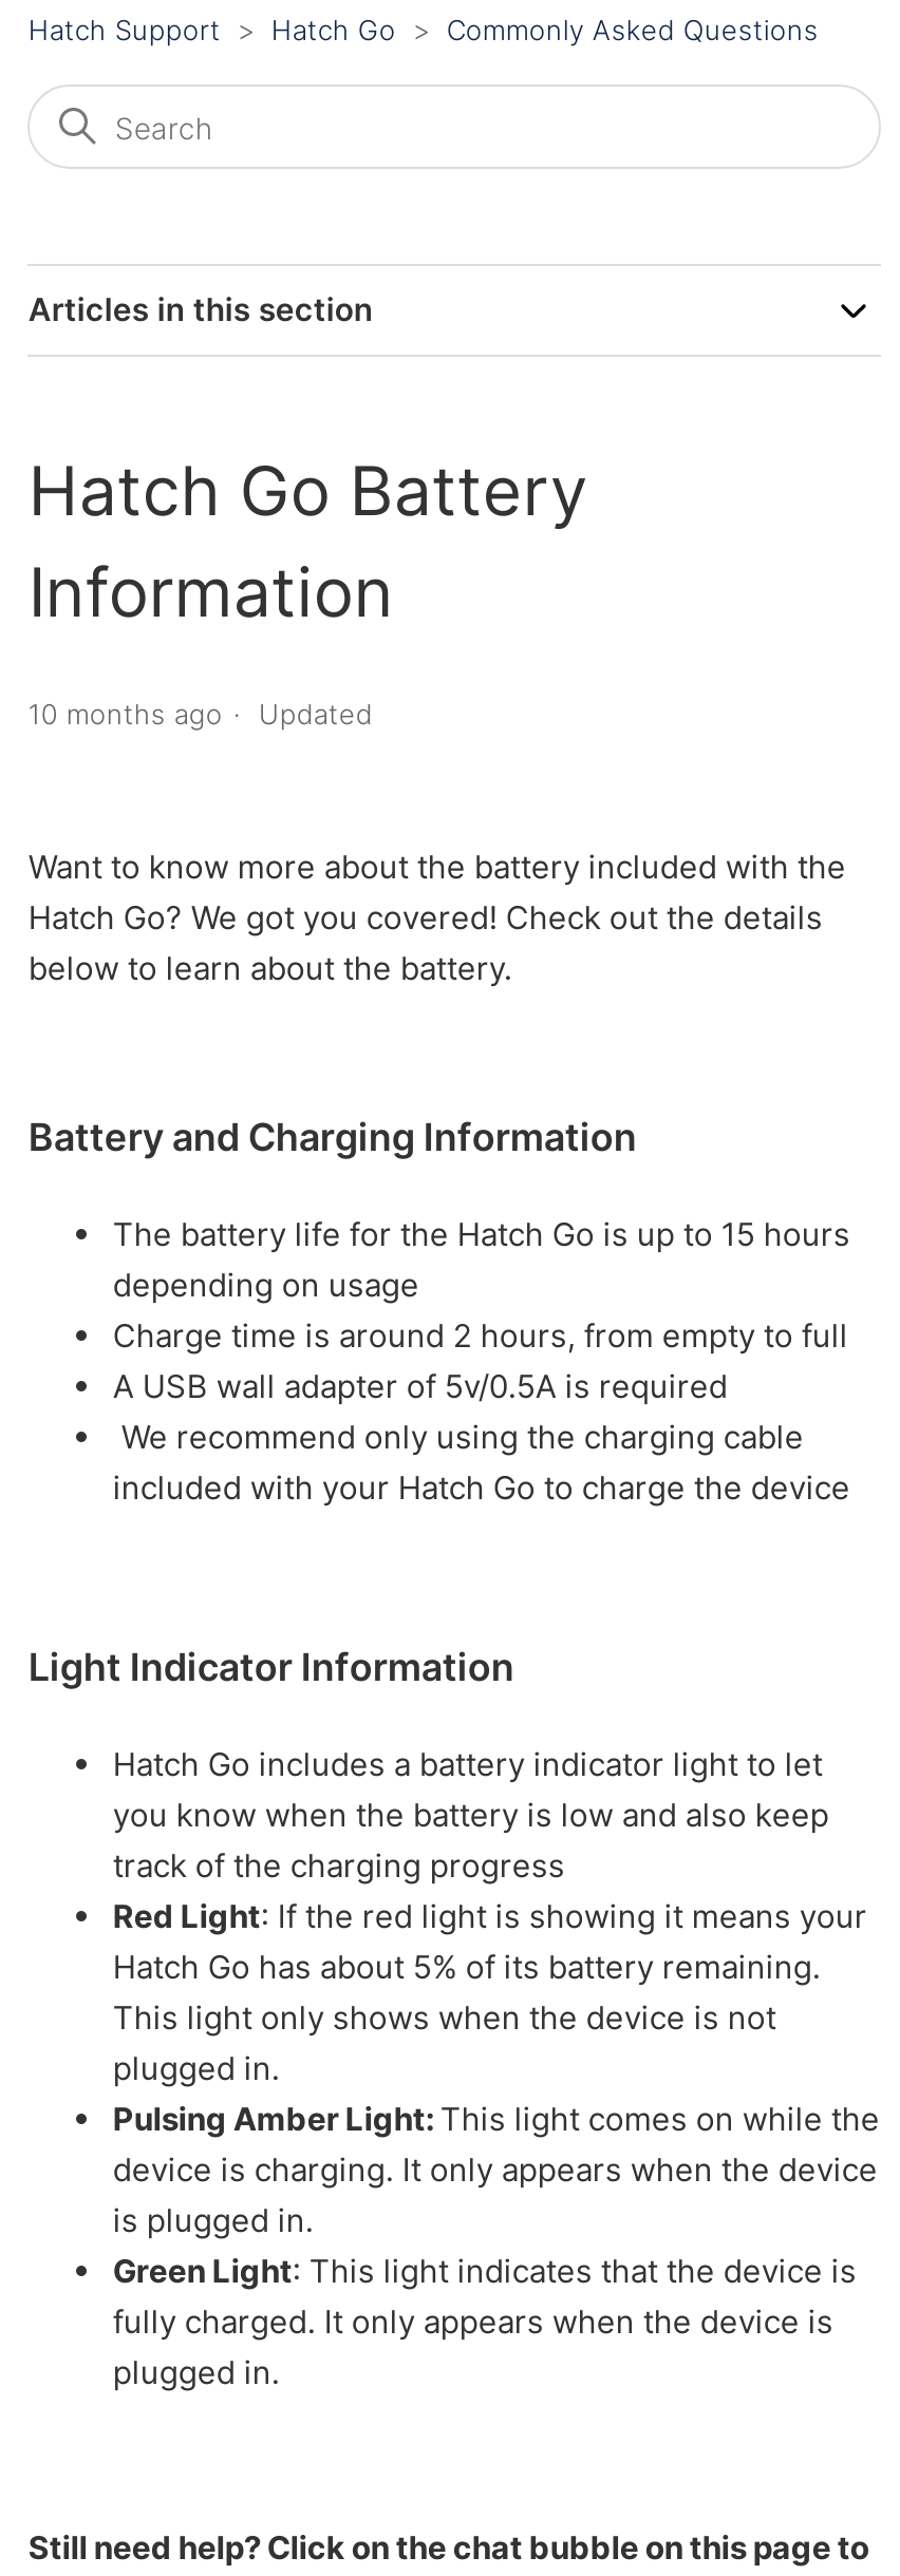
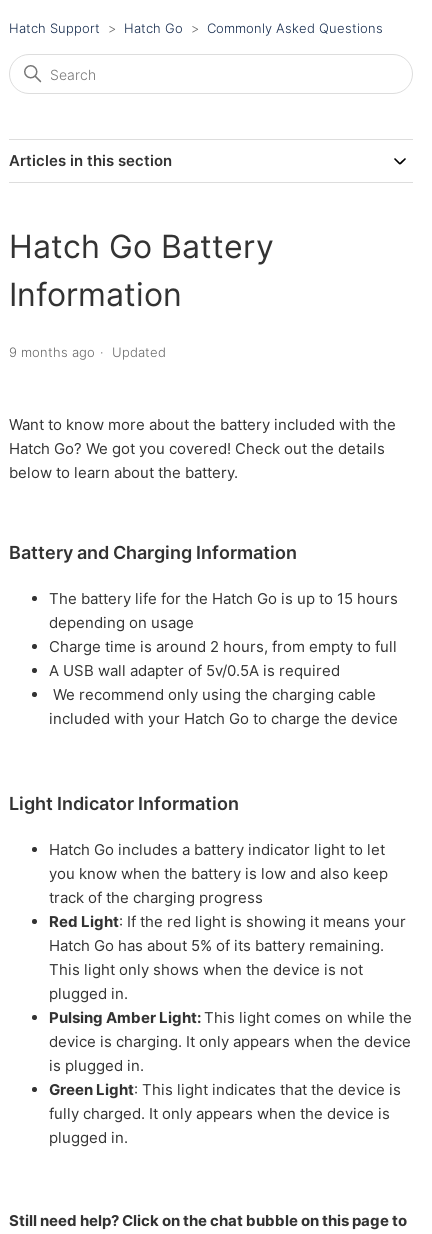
[28,697,373,731] 10 months ago Updated -> [9,344,166,360] 9 months ago Updated

